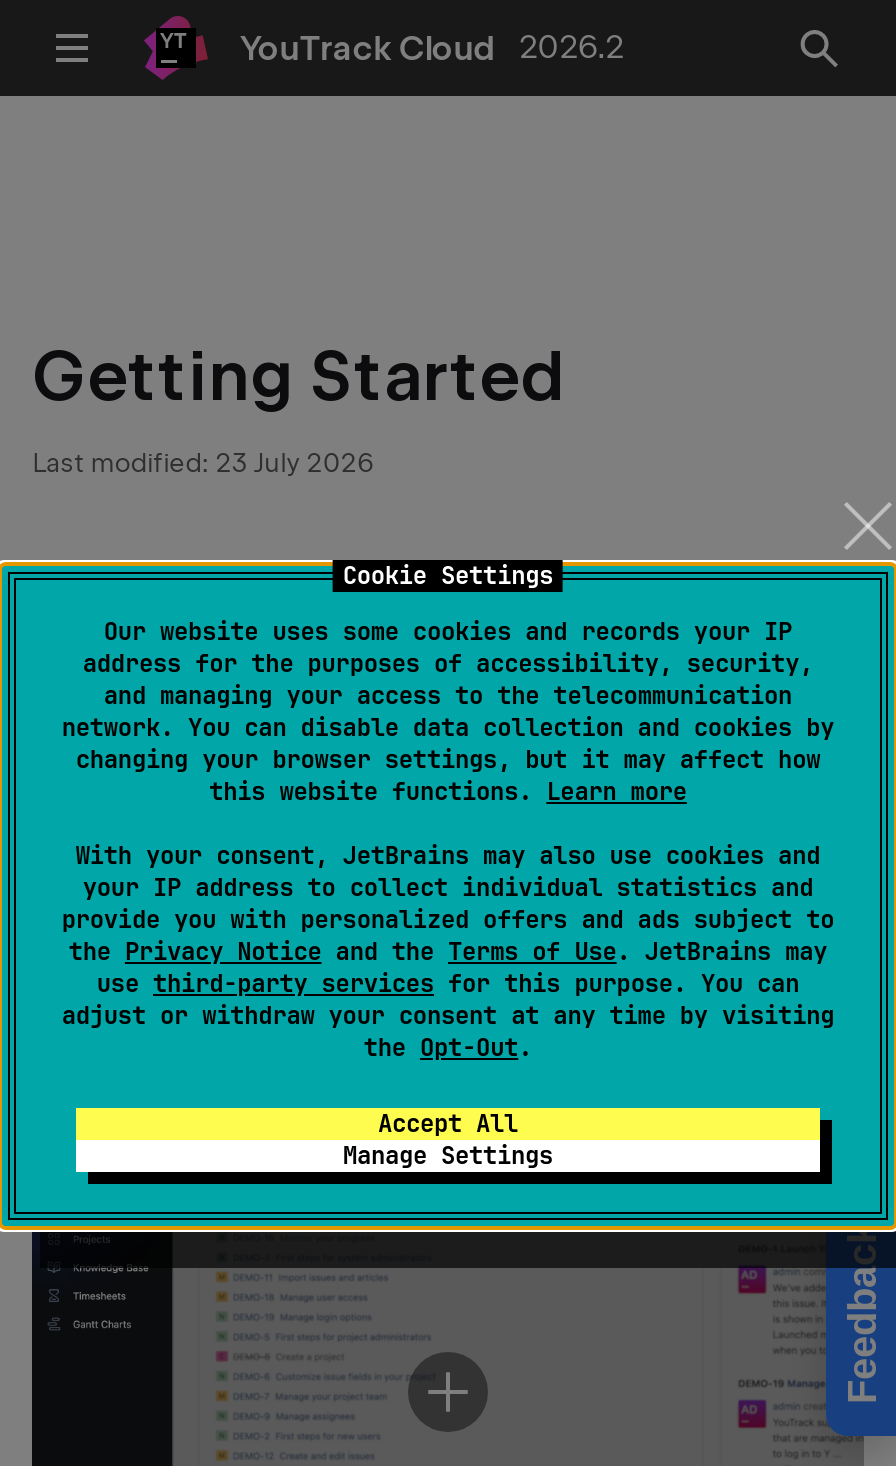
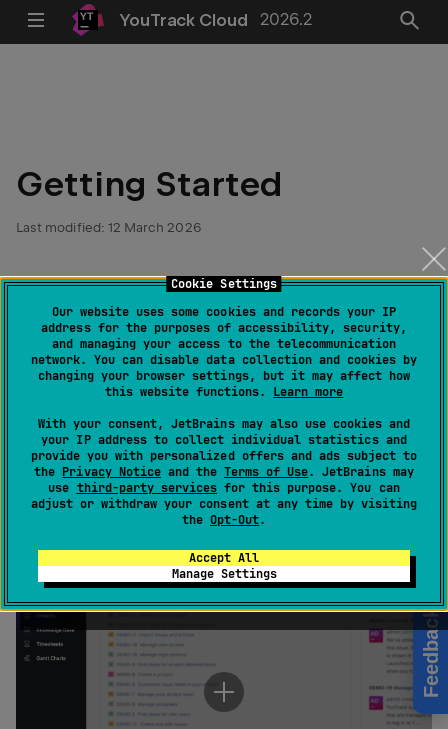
[32,448,375,478] Last modified: 23 July 2026 -> [16,220,202,235] Last modified: 12 March 2026

